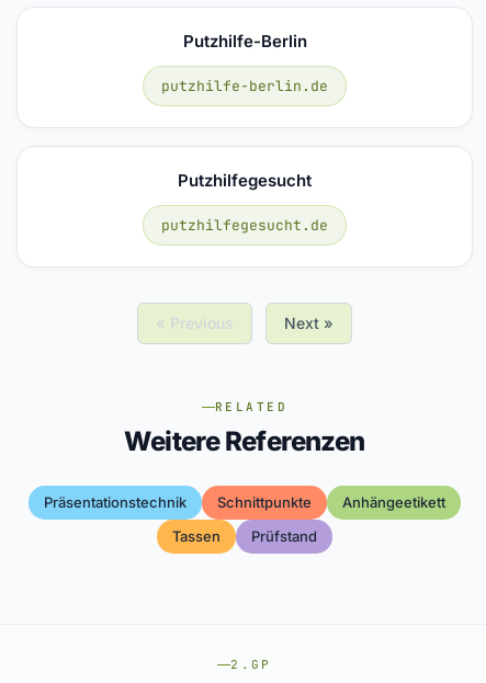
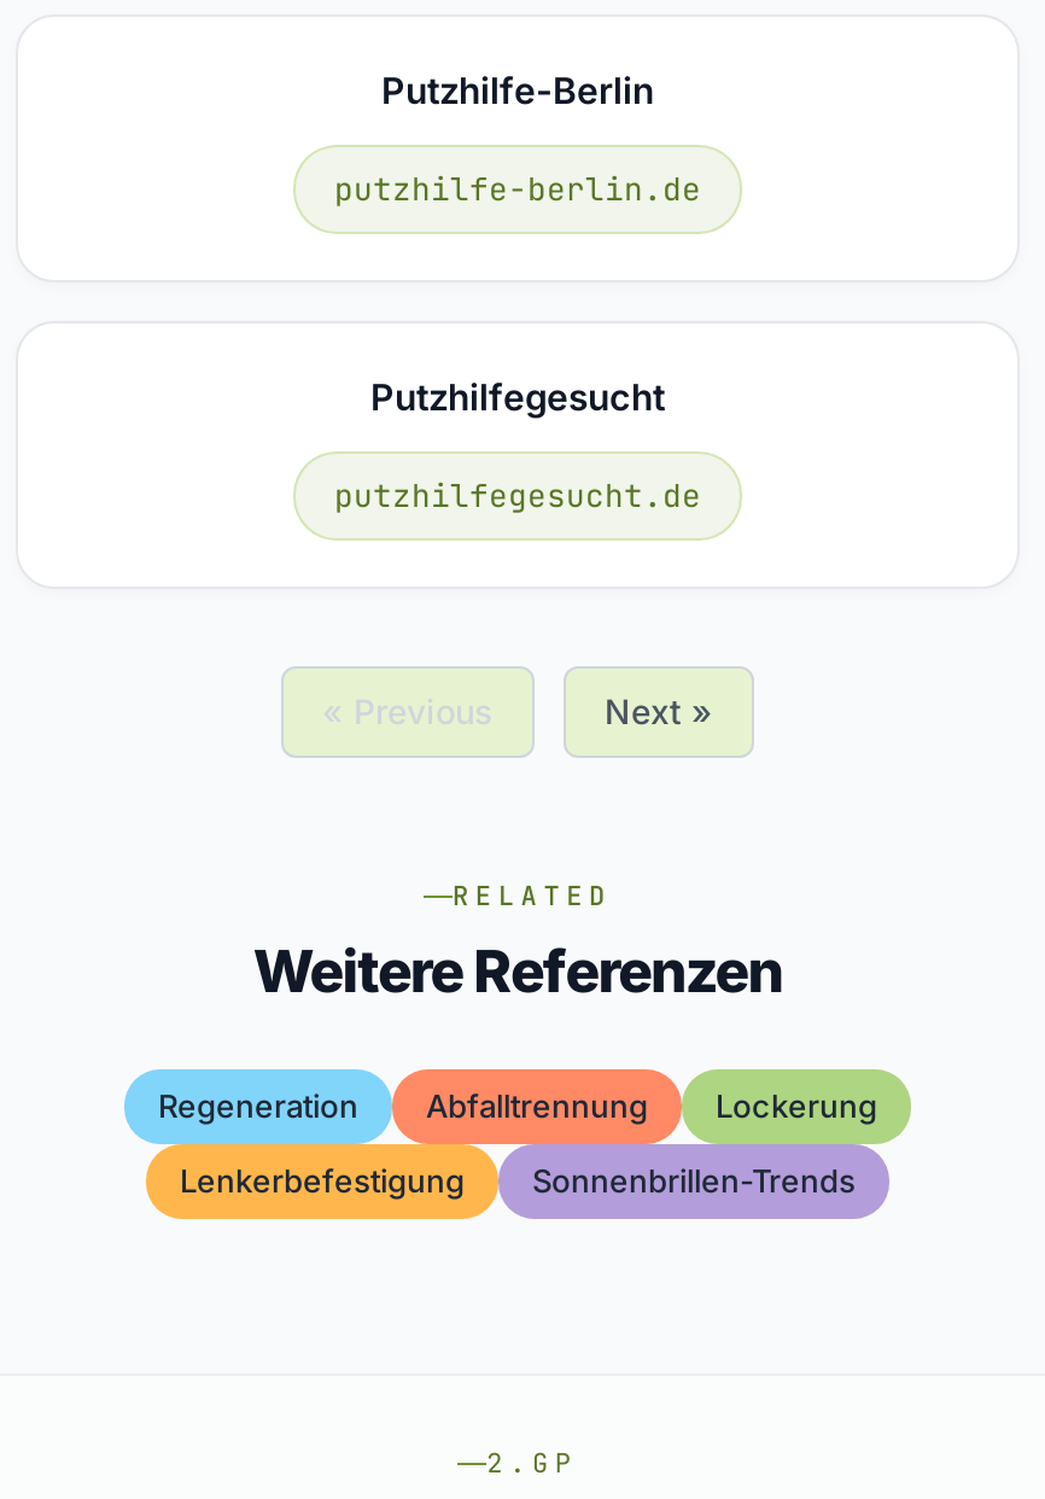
[44,493,445,511] Präsentationstechnik | Schnittpunkte | Anhängeetikett -> [158,1086,877,1125] Regeneration | Abfalltrennung | Lockerung
[172,527,317,545] Tassen | Prüfstand -> [180,1161,856,1200] Lenkerbefestigung | Sonnenbrillen-Trends

